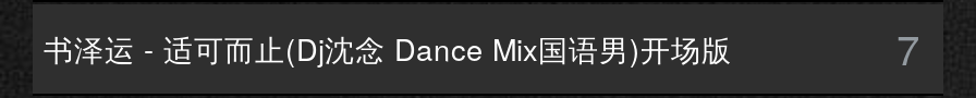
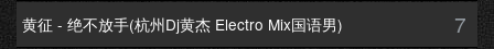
[44,26,732,69] 书泽运 - 适可而止(Dj沈念 Dance Mix国语男)开场版 -> [22,13,343,35] 黄征 - 绝不放手(杭州Dj黄杰 Electro Mix国语男)

